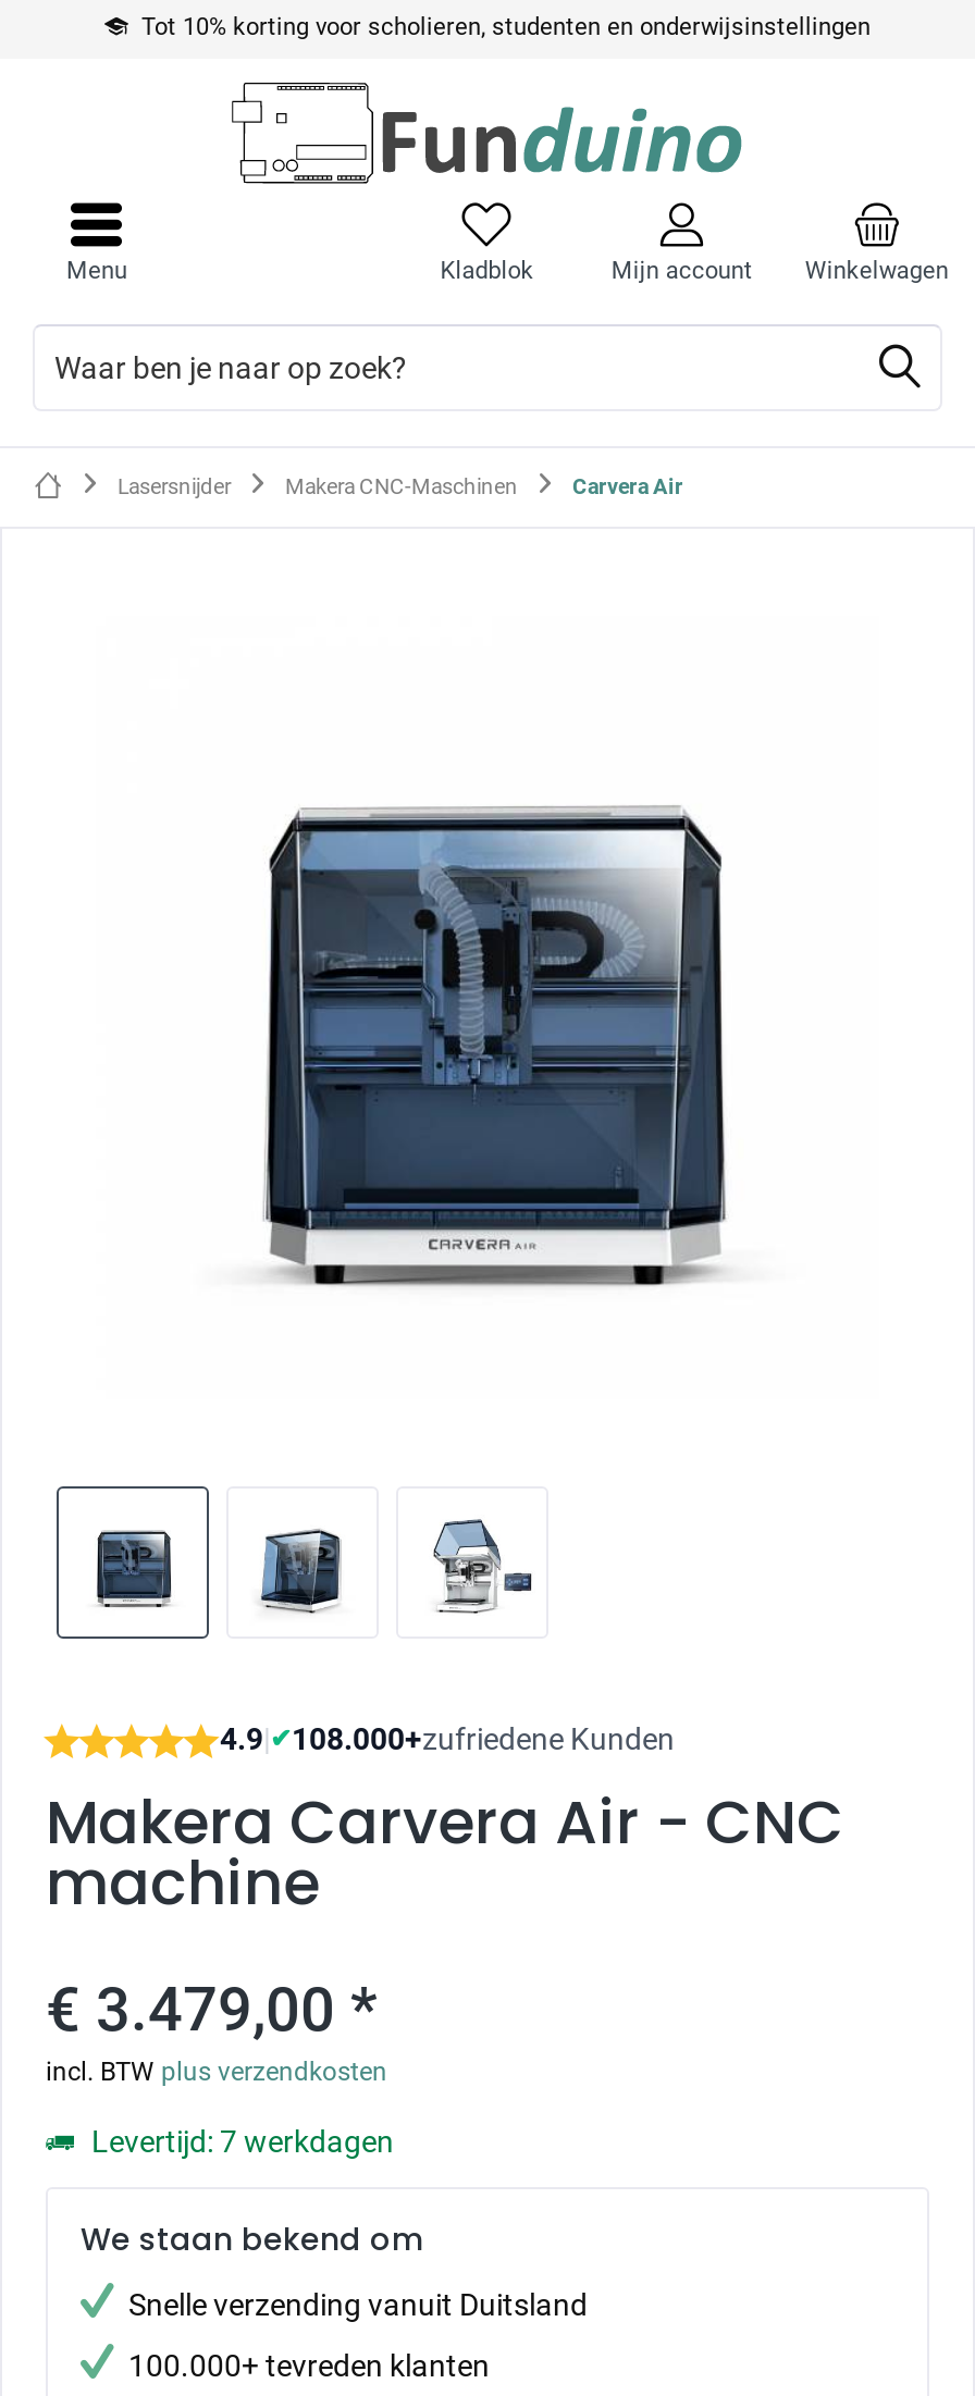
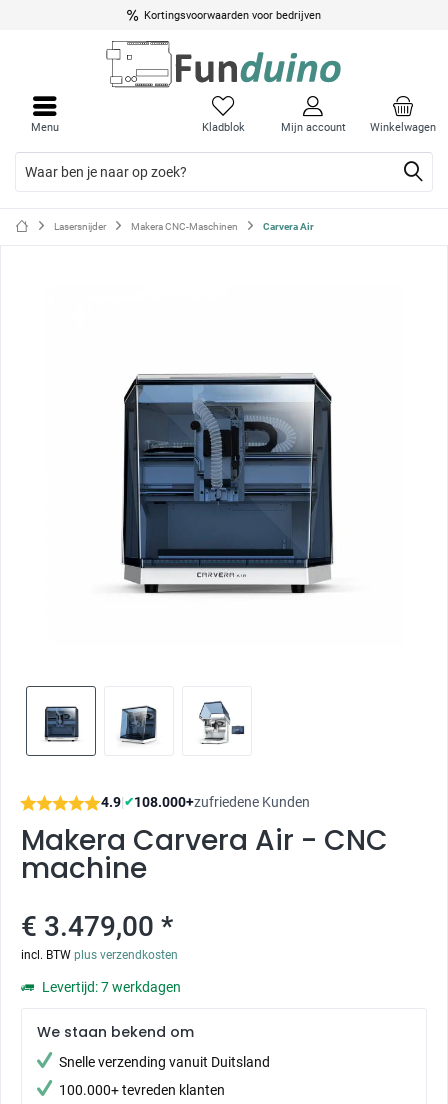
[141,12,871,40] Tot 10% korting voor scholieren, studenten en onderwijsinstellingen -> [144,8,321,21] Kortingsvoorwaarden voor bedrijven

